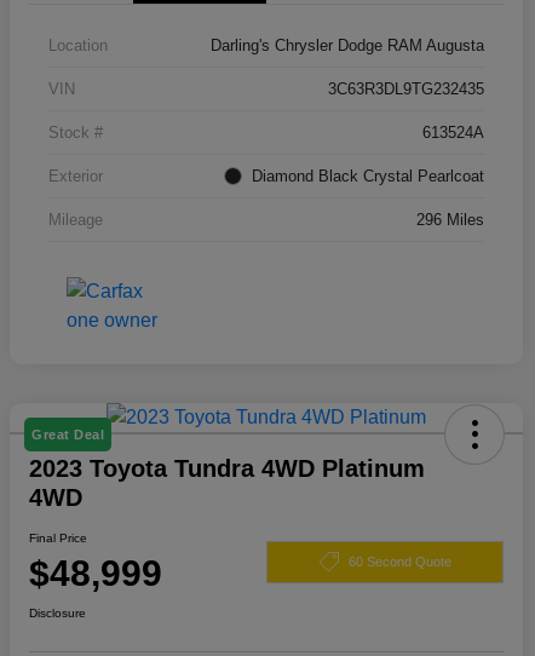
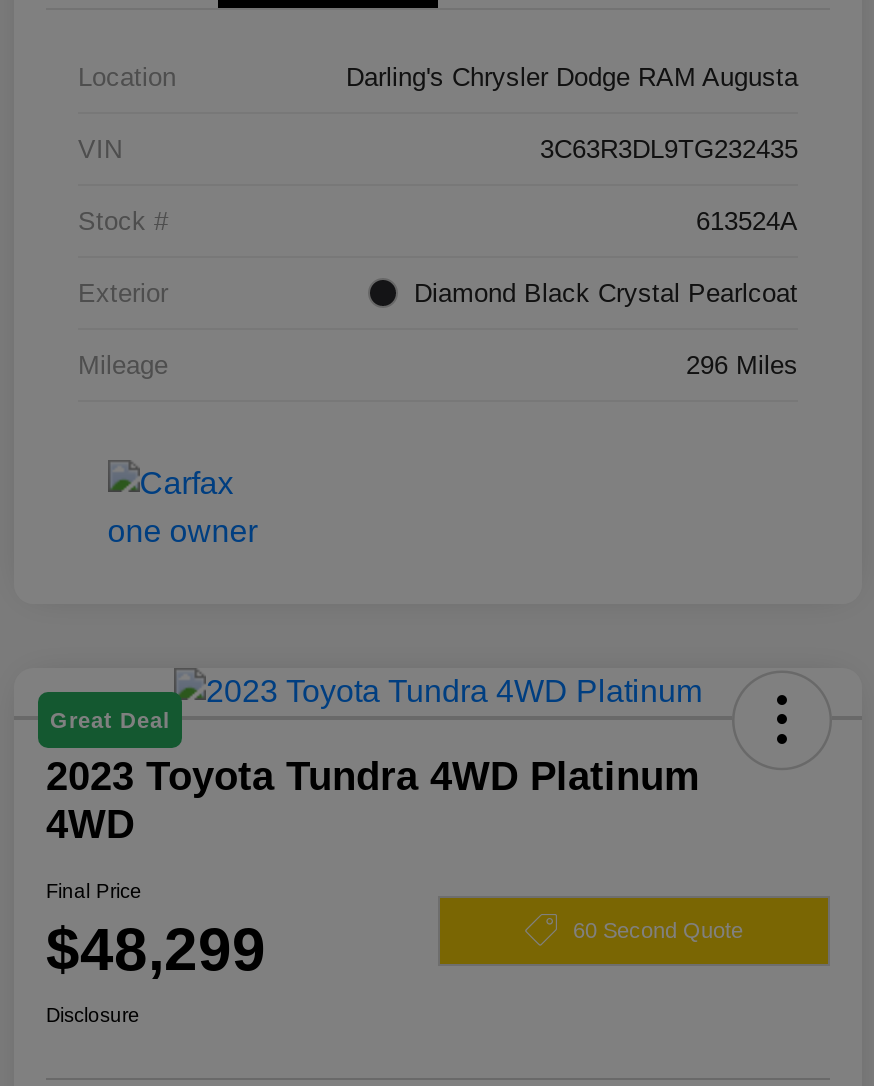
[29,553,162,593] $48,999 -> [46,916,266,982] $48,299

